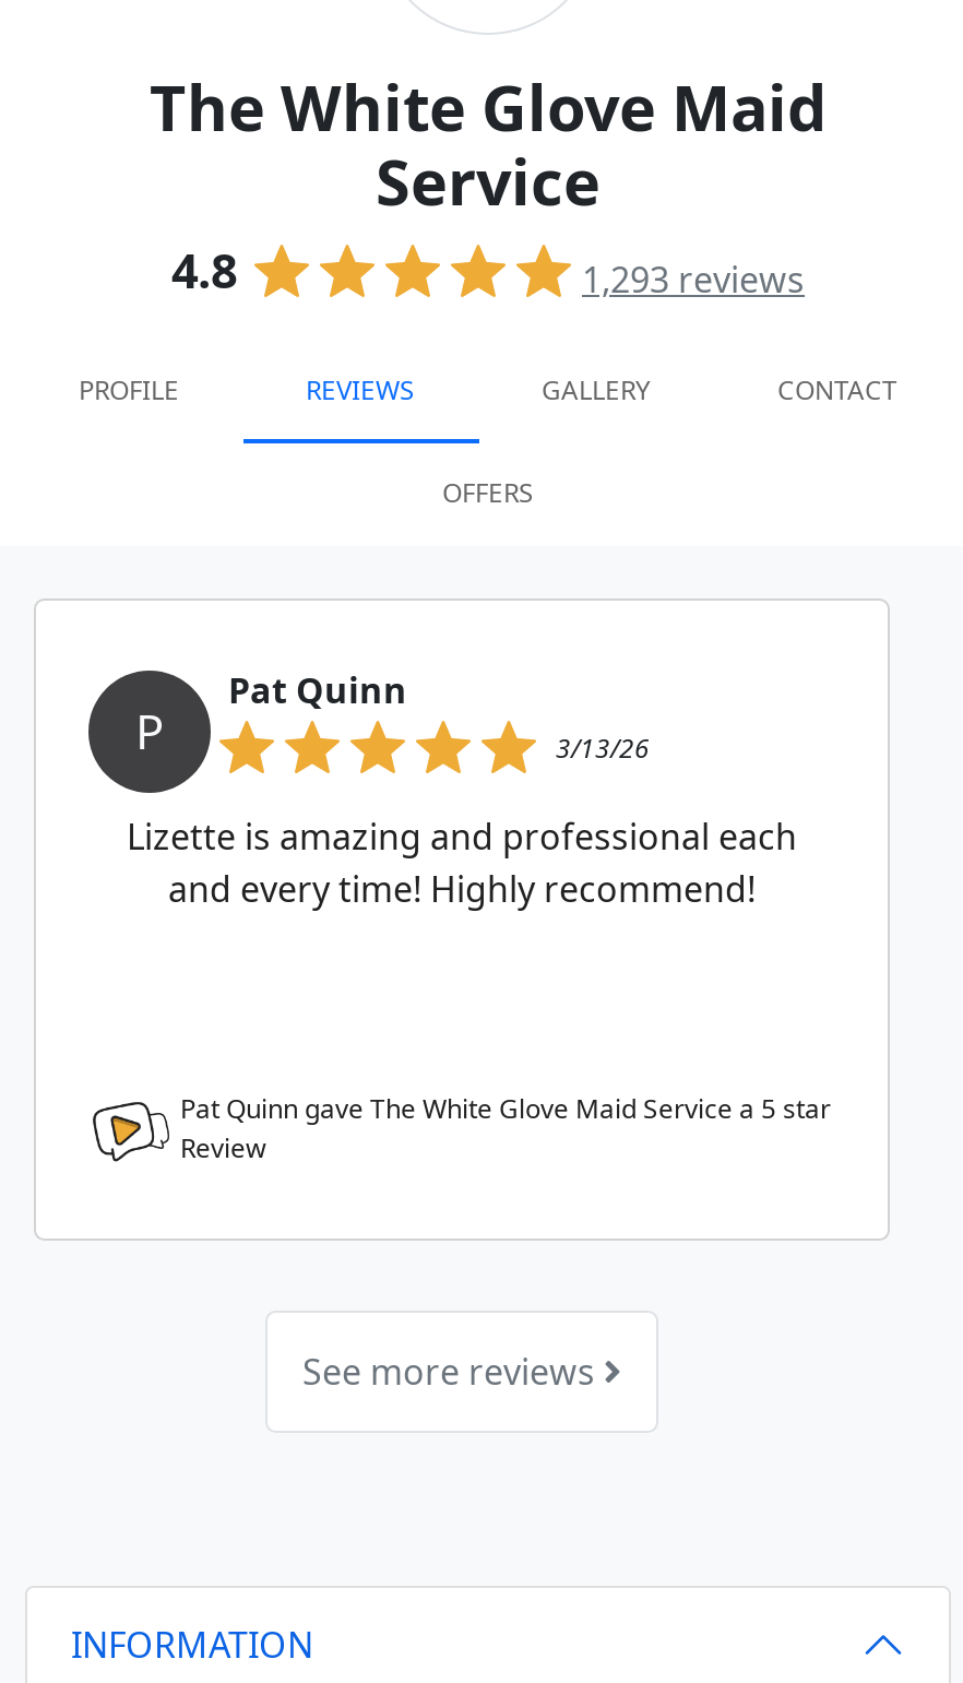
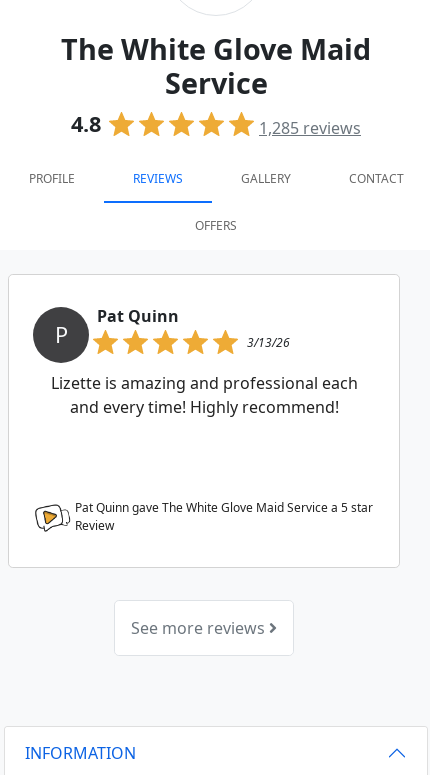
[582,256,805,304] 1,293 reviews -> [259,117,361,139] 1,285 reviews

